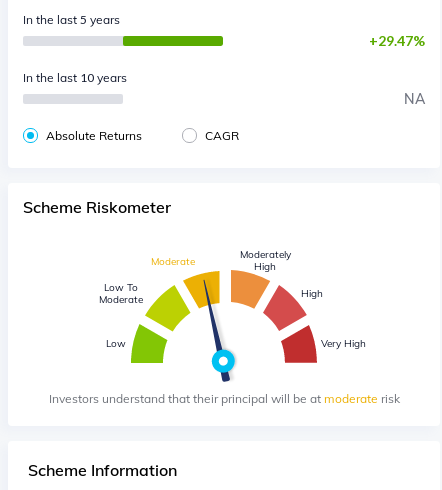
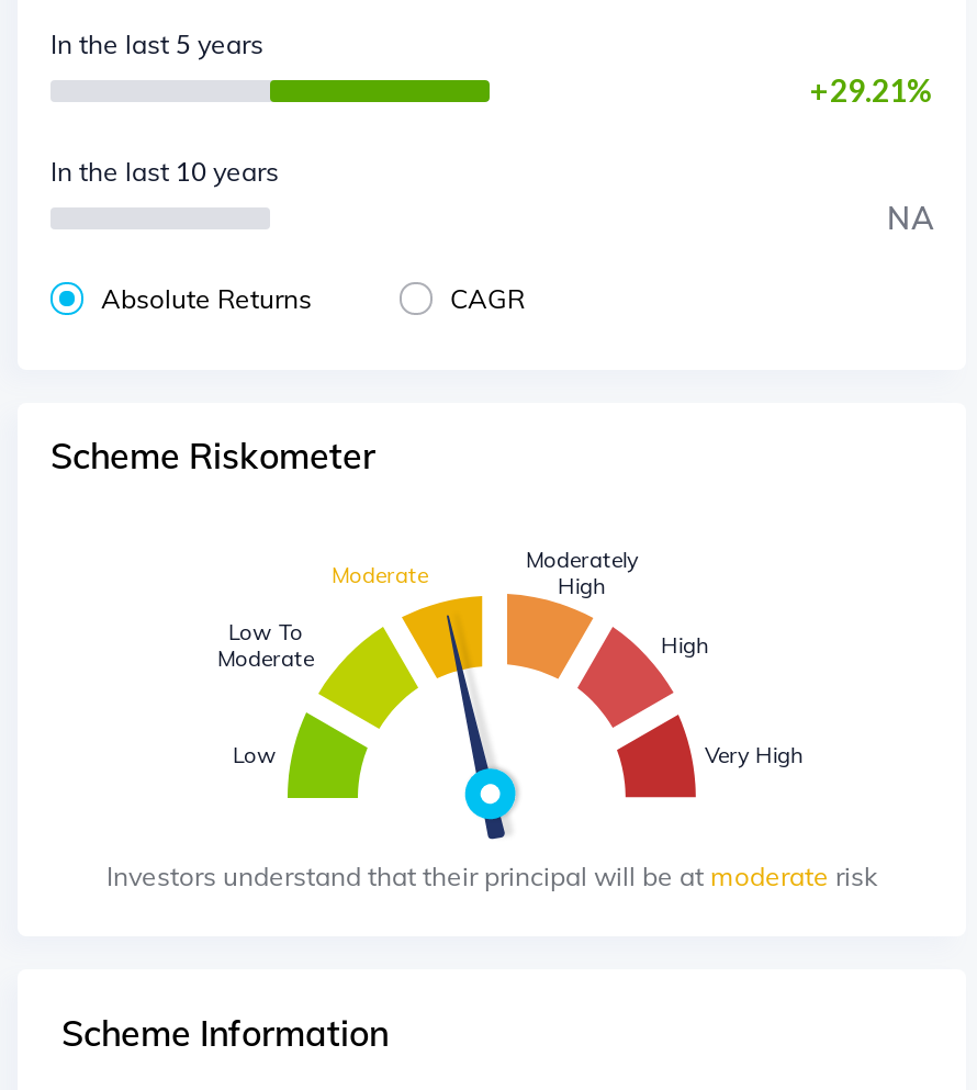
[378,32,425,50] 29.47% -> [830,71,933,111] 29.21%

